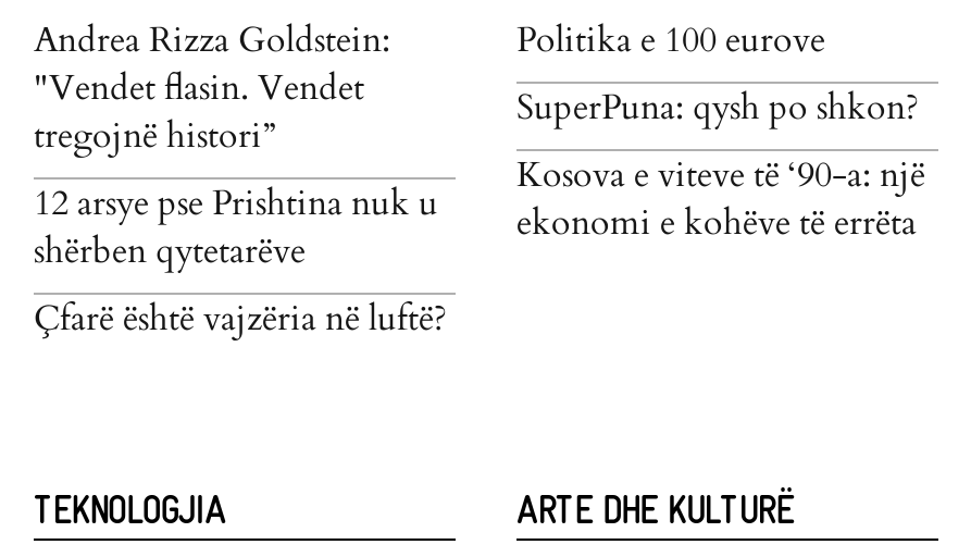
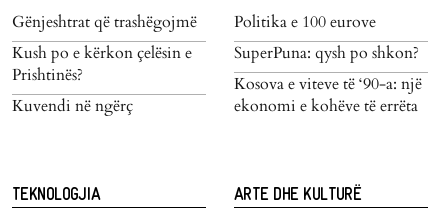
[34,16,447,342] Andrea Rizza Goldstein: | "Vendet flasin. Vendet | tregojnë histori” | 12 arsye pse Prishtina nuk u | shërben qytetarëve | Çfarë është vajzëria në luftë? -> [12,11,197,117] Gënjeshtrat që trashëgojmë | Kush po e kërkon çelësin e | Prishtinës? | Kuvendi në ngërç

